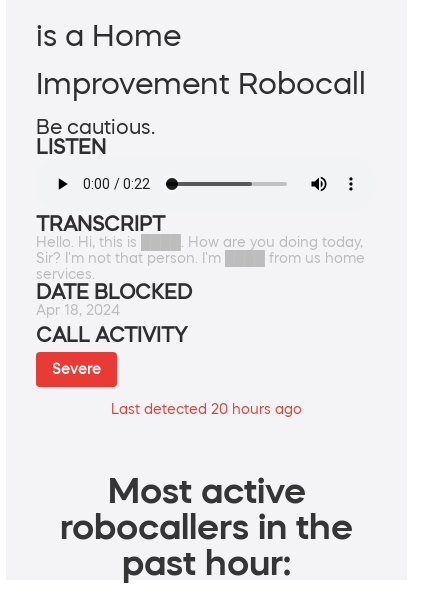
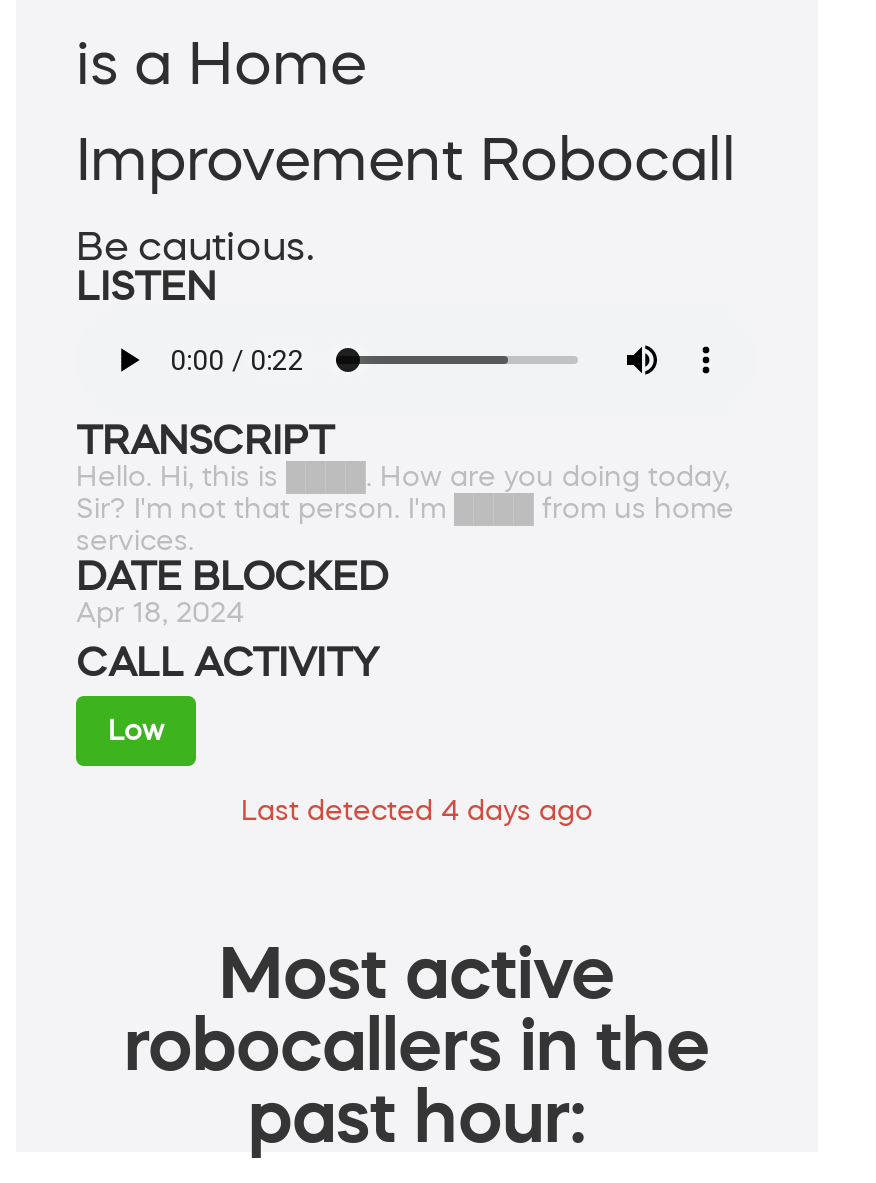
[52,362,101,376] Severe -> [108,717,164,745] Low
[111,402,302,416] Last detected 20 hours ago -> [241,797,593,825] Last detected 4 days ago

